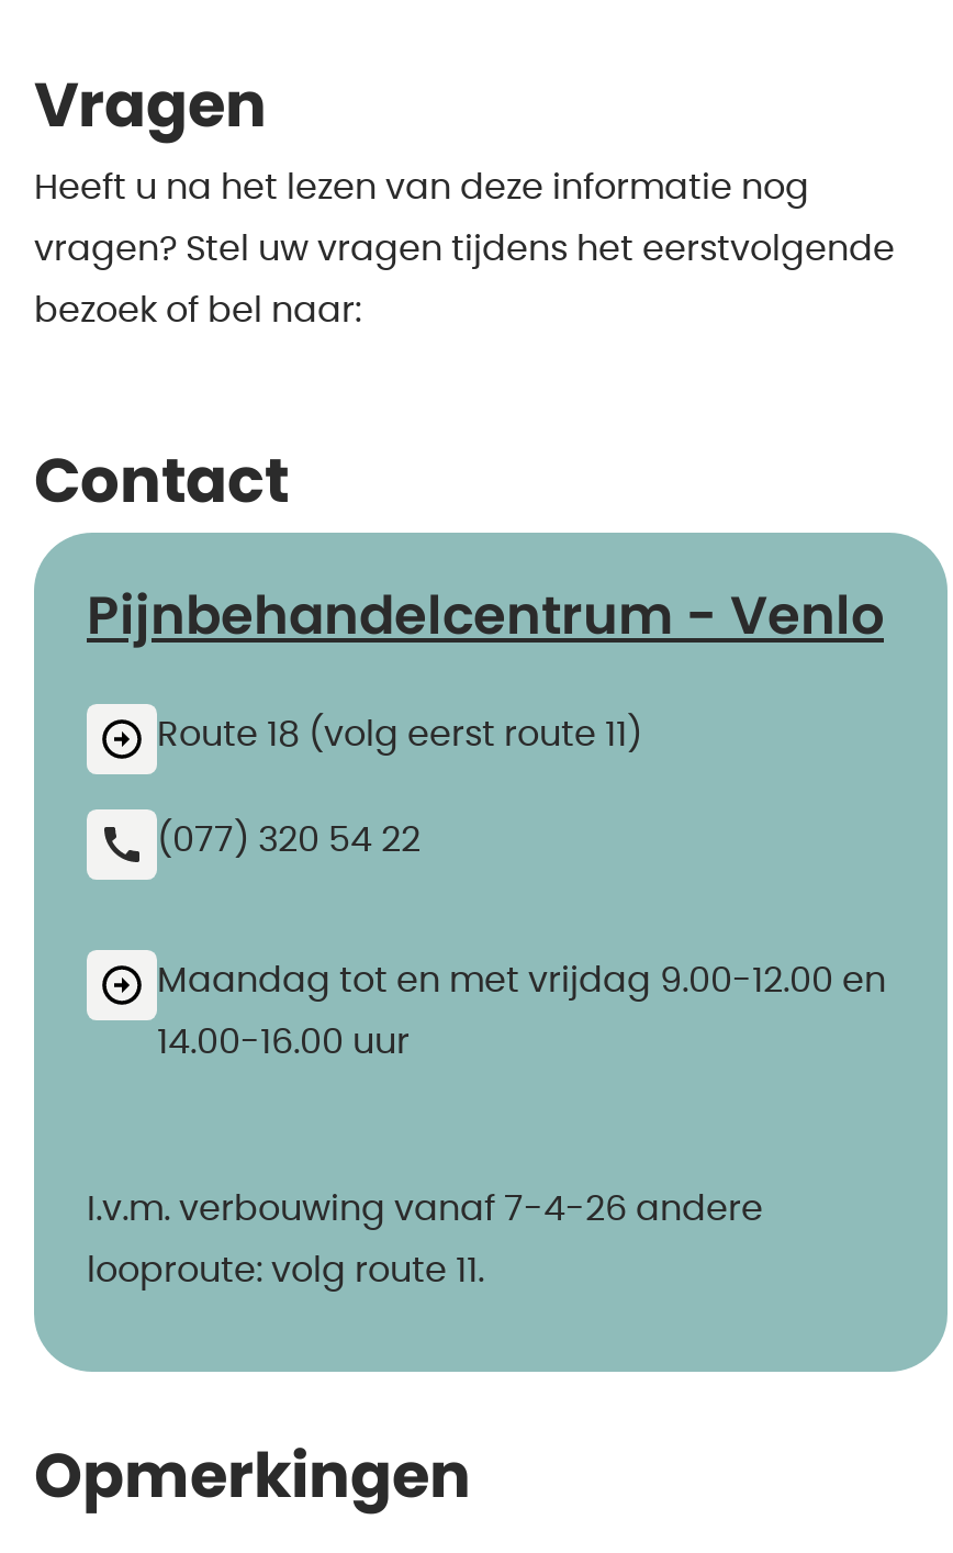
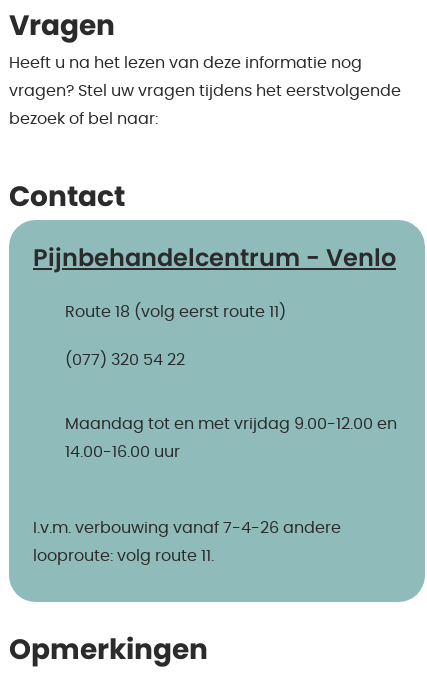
[85,702,159,776] [image] -> none
[85,807,159,882] [image] -> none
[85,948,159,1023] [image] -> none

